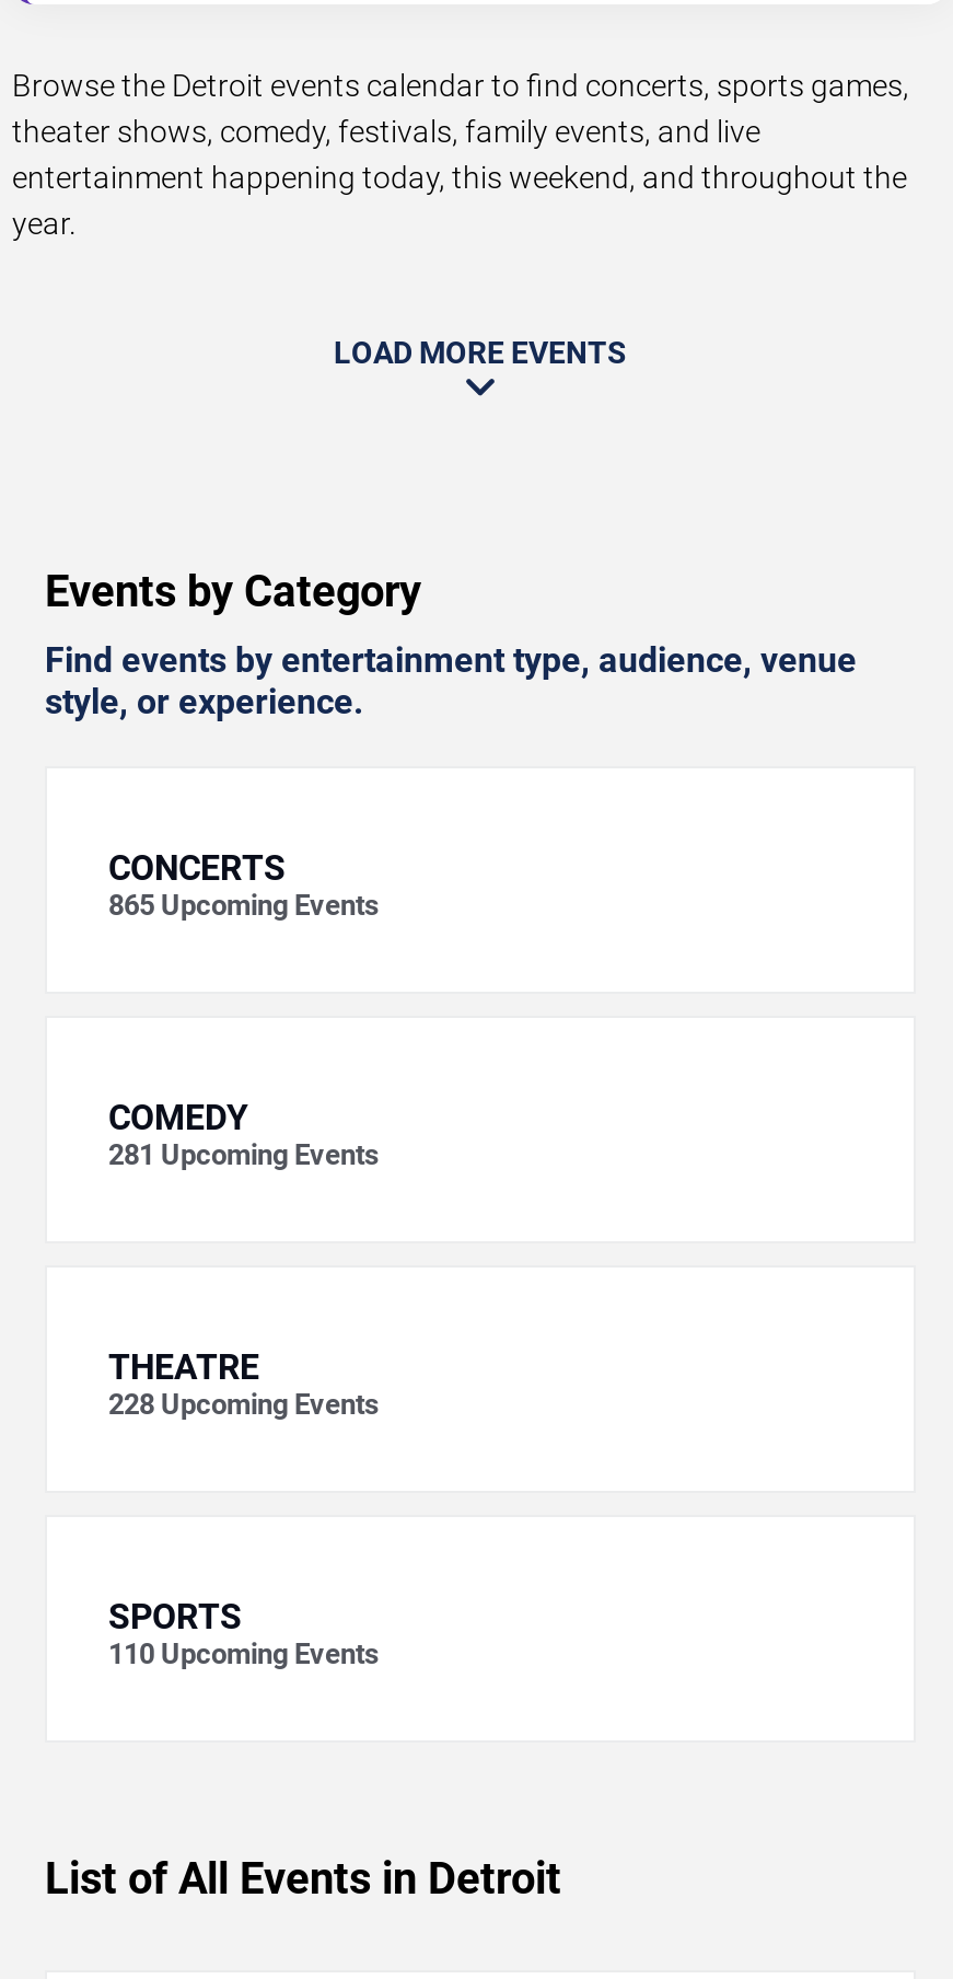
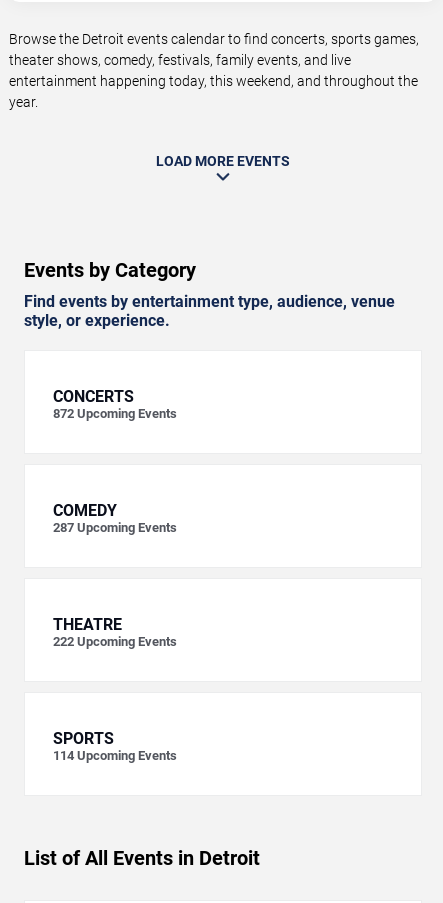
[108,890,380,923] 865 Upcoming Events -> [53,406,177,421] 872 Upcoming Events
[108,1139,380,1172] 281 Upcoming Events -> [53,520,177,535] 287 Upcoming Events
[108,1389,380,1422] 228 Upcoming Events -> [53,634,177,649] 222 Upcoming Events
[108,1638,380,1671] 110 Upcoming Events -> [53,748,177,763] 114 Upcoming Events

